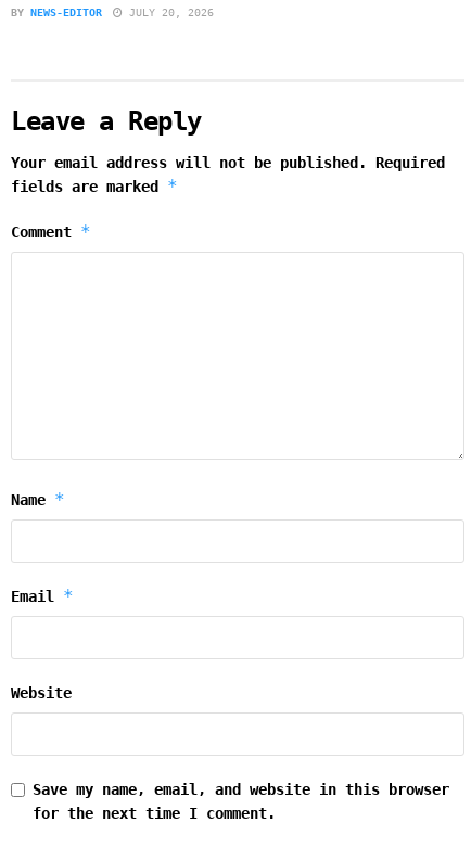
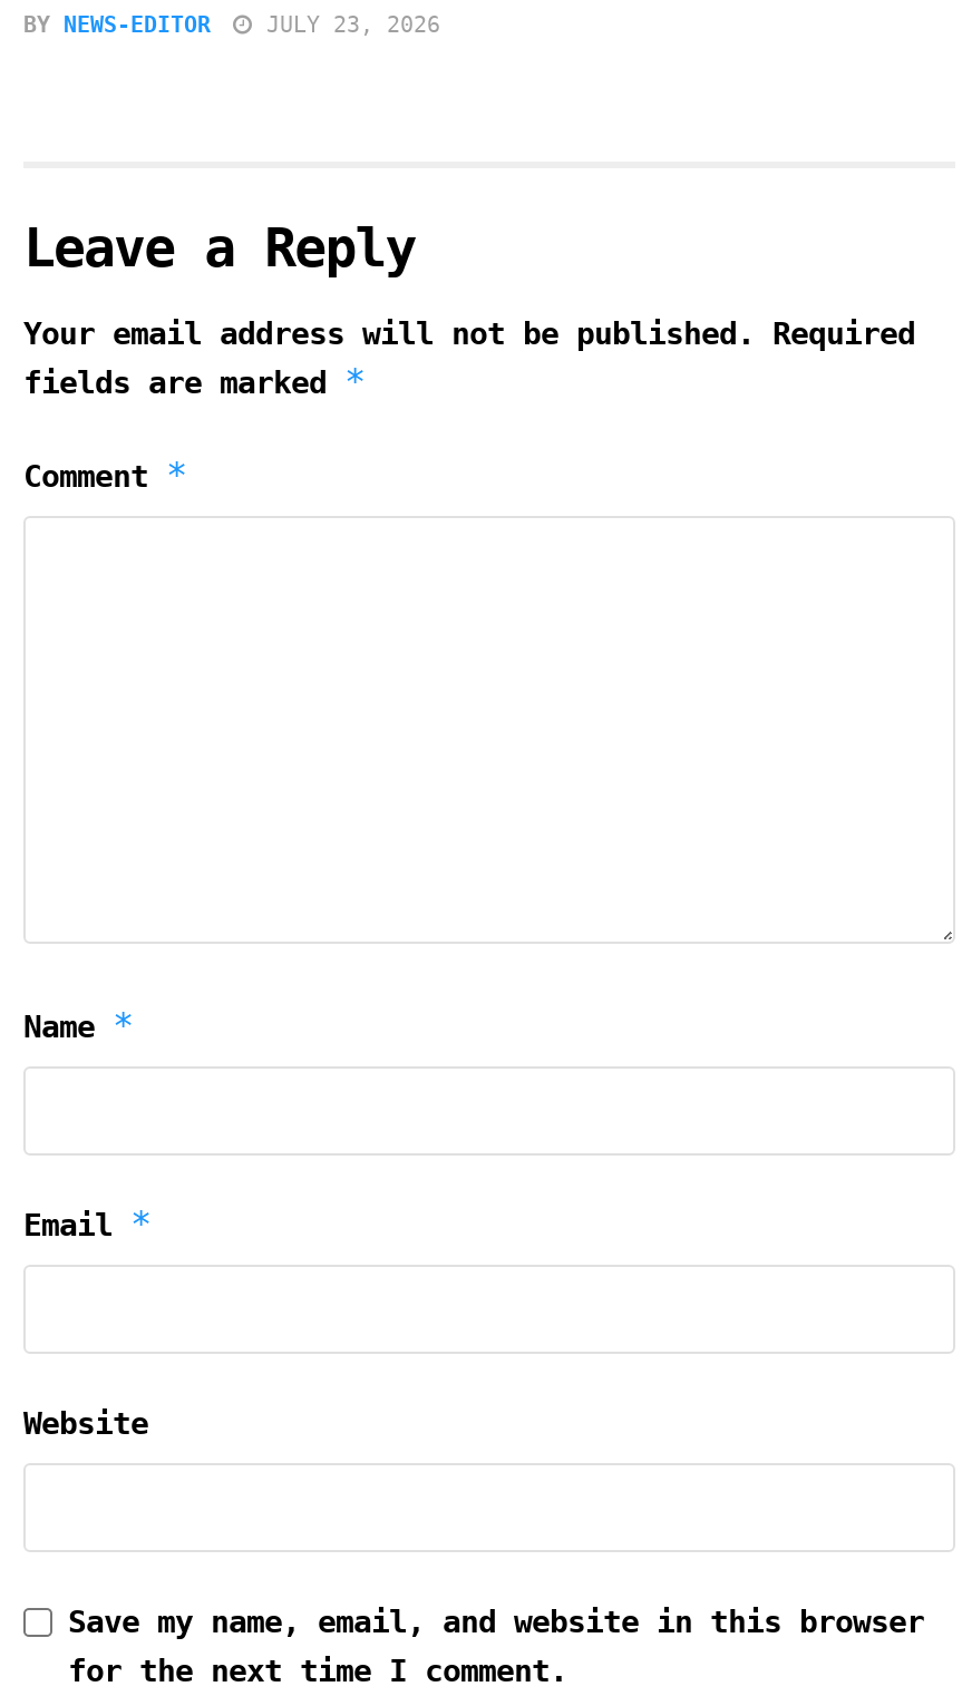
[11,7,214,18] BY NEWS-EDITOR JULY 20, 2026 -> [23,12,440,37] BY NEWS-EDITOR JULY 23, 2026

